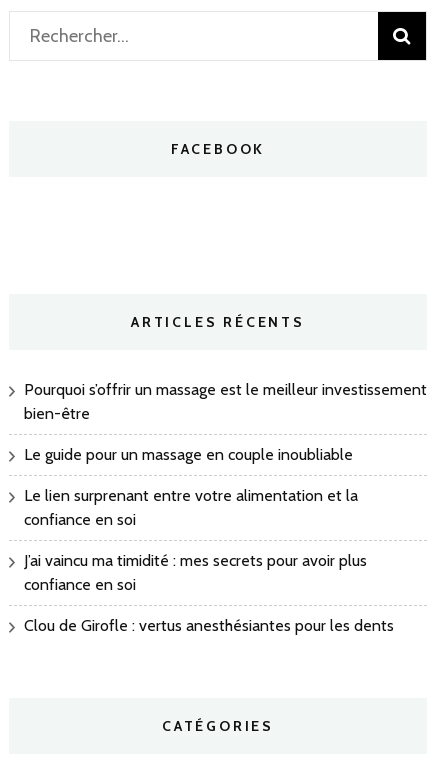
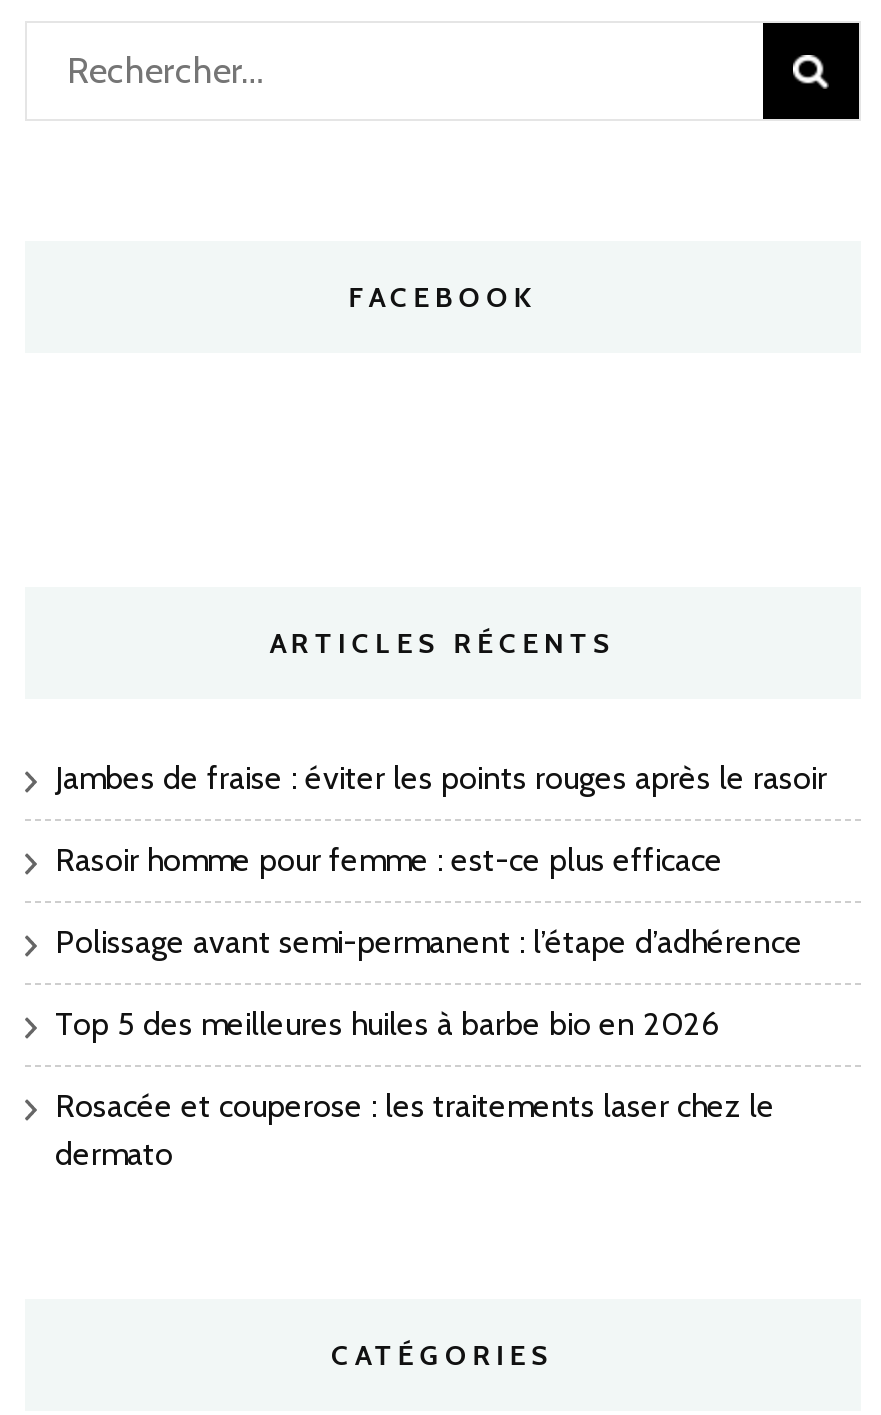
[24,380,427,423] Pourquoi s’offrir un massage est le meilleur investissement | bien-être -> [55,759,827,797] Jambes de fraise : éviter les points rouges après le rasoir
[24,445,353,464] Le guide pour un massage en couple inoubliable -> [55,841,723,879] Rasoir homme pour femme : est-ce plus efficace
[24,486,358,529] Le lien surprenant entre votre alimentation et la | confiance en soi -> [55,923,803,961] Polissage avant semi-permanent : l’étape d’adhérence
[24,551,367,594] J’ai vaincu ma timidité : mes secrets pour avoir plus | confiance en soi -> [55,1005,719,1043] Top 5 des meilleures huiles à barbe bio en 2026
[24,616,394,635] Clou de Girofle : vertus anesthésiantes pour les dents -> [55,1087,775,1173] Rosacée et couperose : les traitements laser chez le | dermato

